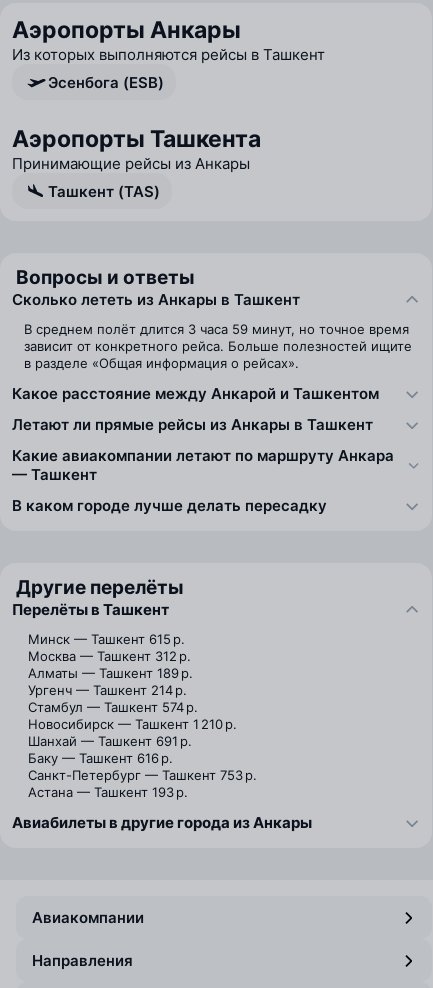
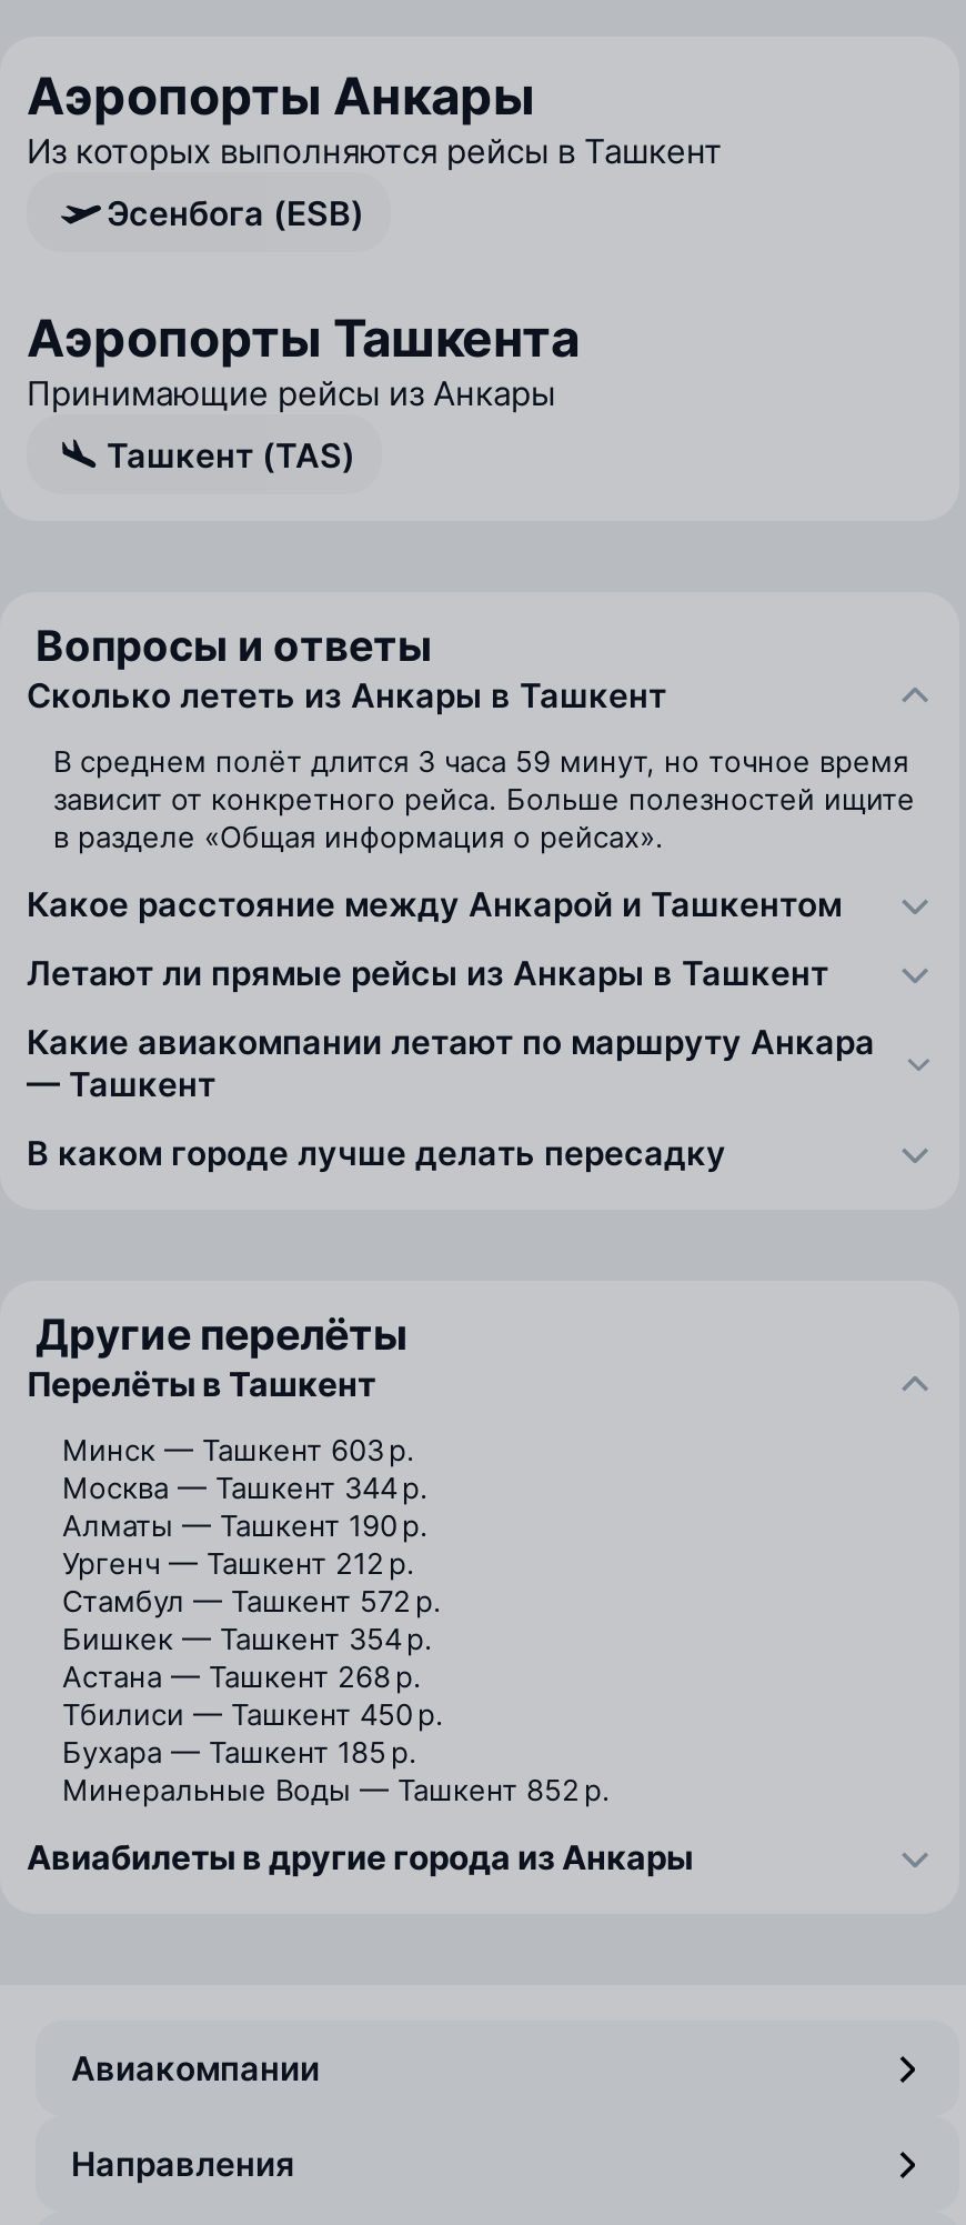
[28,631,257,800] Минск — Ташкент 615 р. | Москва — Ташкент 312 р. | Алматы — Ташкент 189 р. | Ургенч — Ташкент 214 р. | Стамбул — Ташкент 574 р. | Новосибирск — Ташкент 1 210 р. | Шанхай — Ташкент 691 р. | Баку — Ташкент 616 р. | Санкт-Петербург — Ташкент 753 р. | Астана — Ташкент 193 р. -> [62,1432,611,1807] Минск — Ташкент 603 р. | Москва — Ташкент 344 р. | Алматы — Ташкент 190 р. | Ургенч — Ташкент 212 р. | Стамбул — Ташкент 572 р. | Бишкек — Ташкент 354 р. | Астана — Ташкент 268 р. | Тбилиси — Ташкент 450 р. | Бухара — Ташкент 185 р. | Минеральные Воды — Ташкент 852 р.

